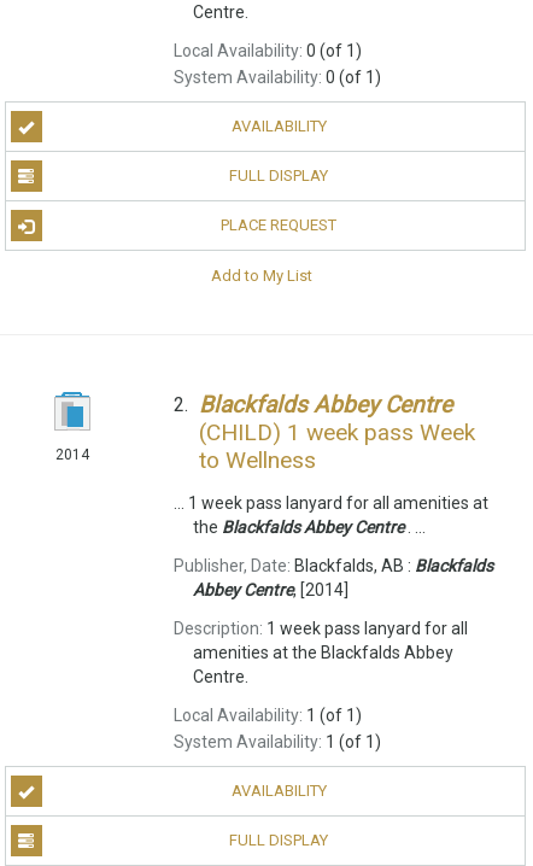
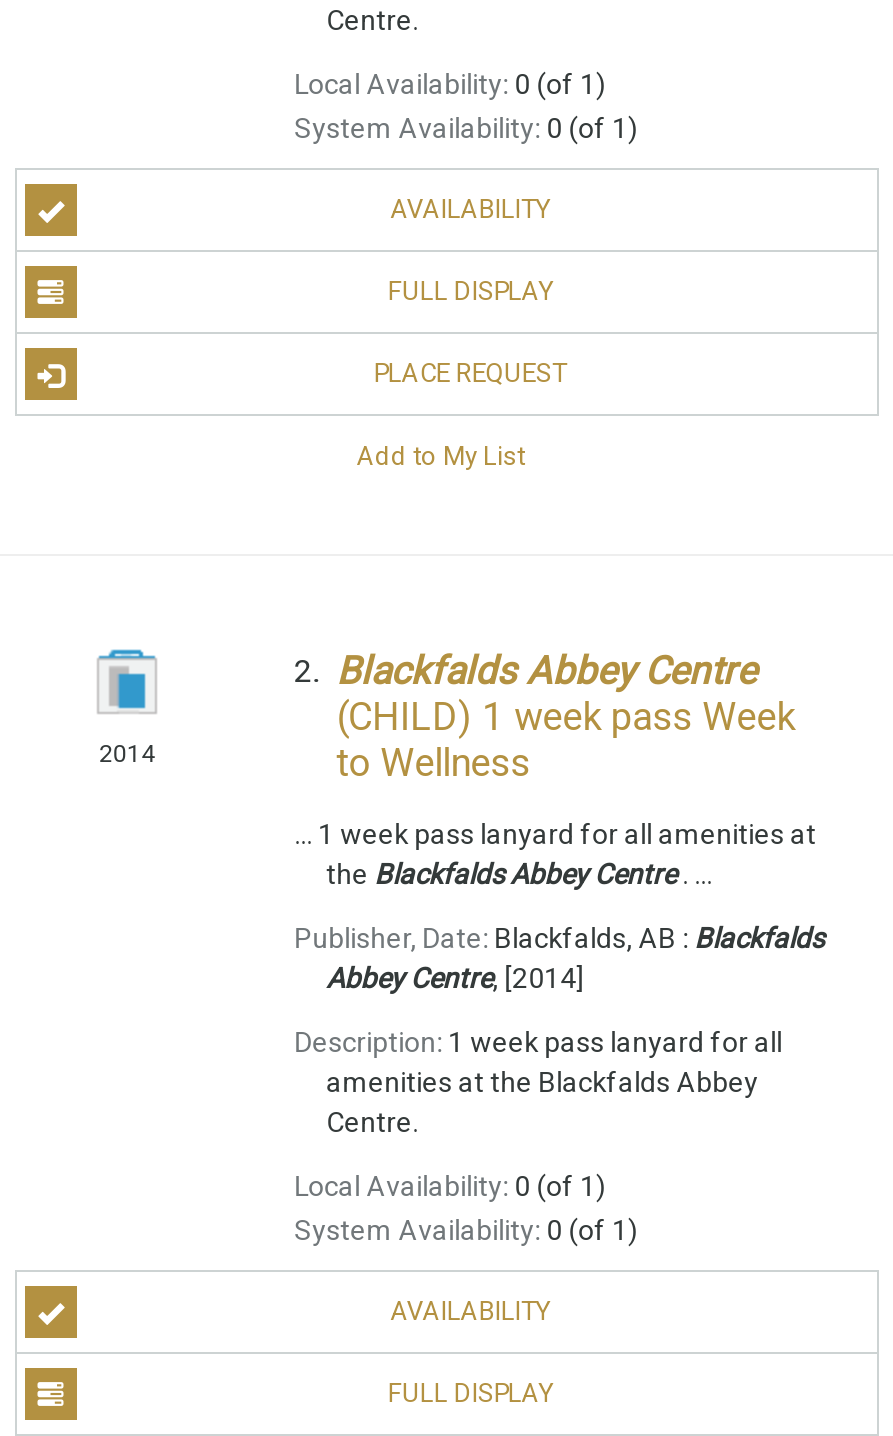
[173,706,361,725] Local Availability: 1 (of 1) -> [294,1170,606,1202] Local Availability: 0 (of 1)
[173,732,381,751] System Availability: 1 (of 1) -> [294,1214,638,1246] System Availability: 0 (of 1)

